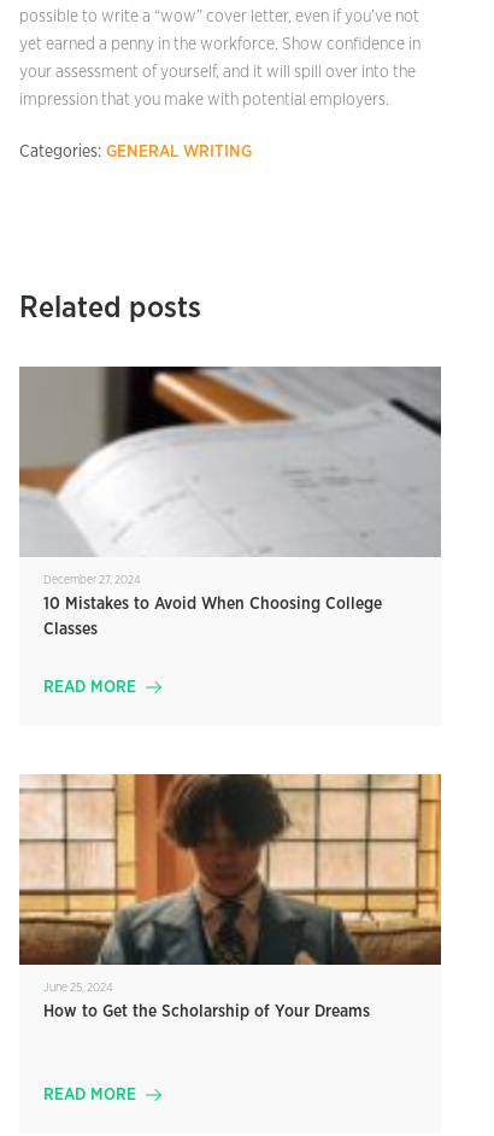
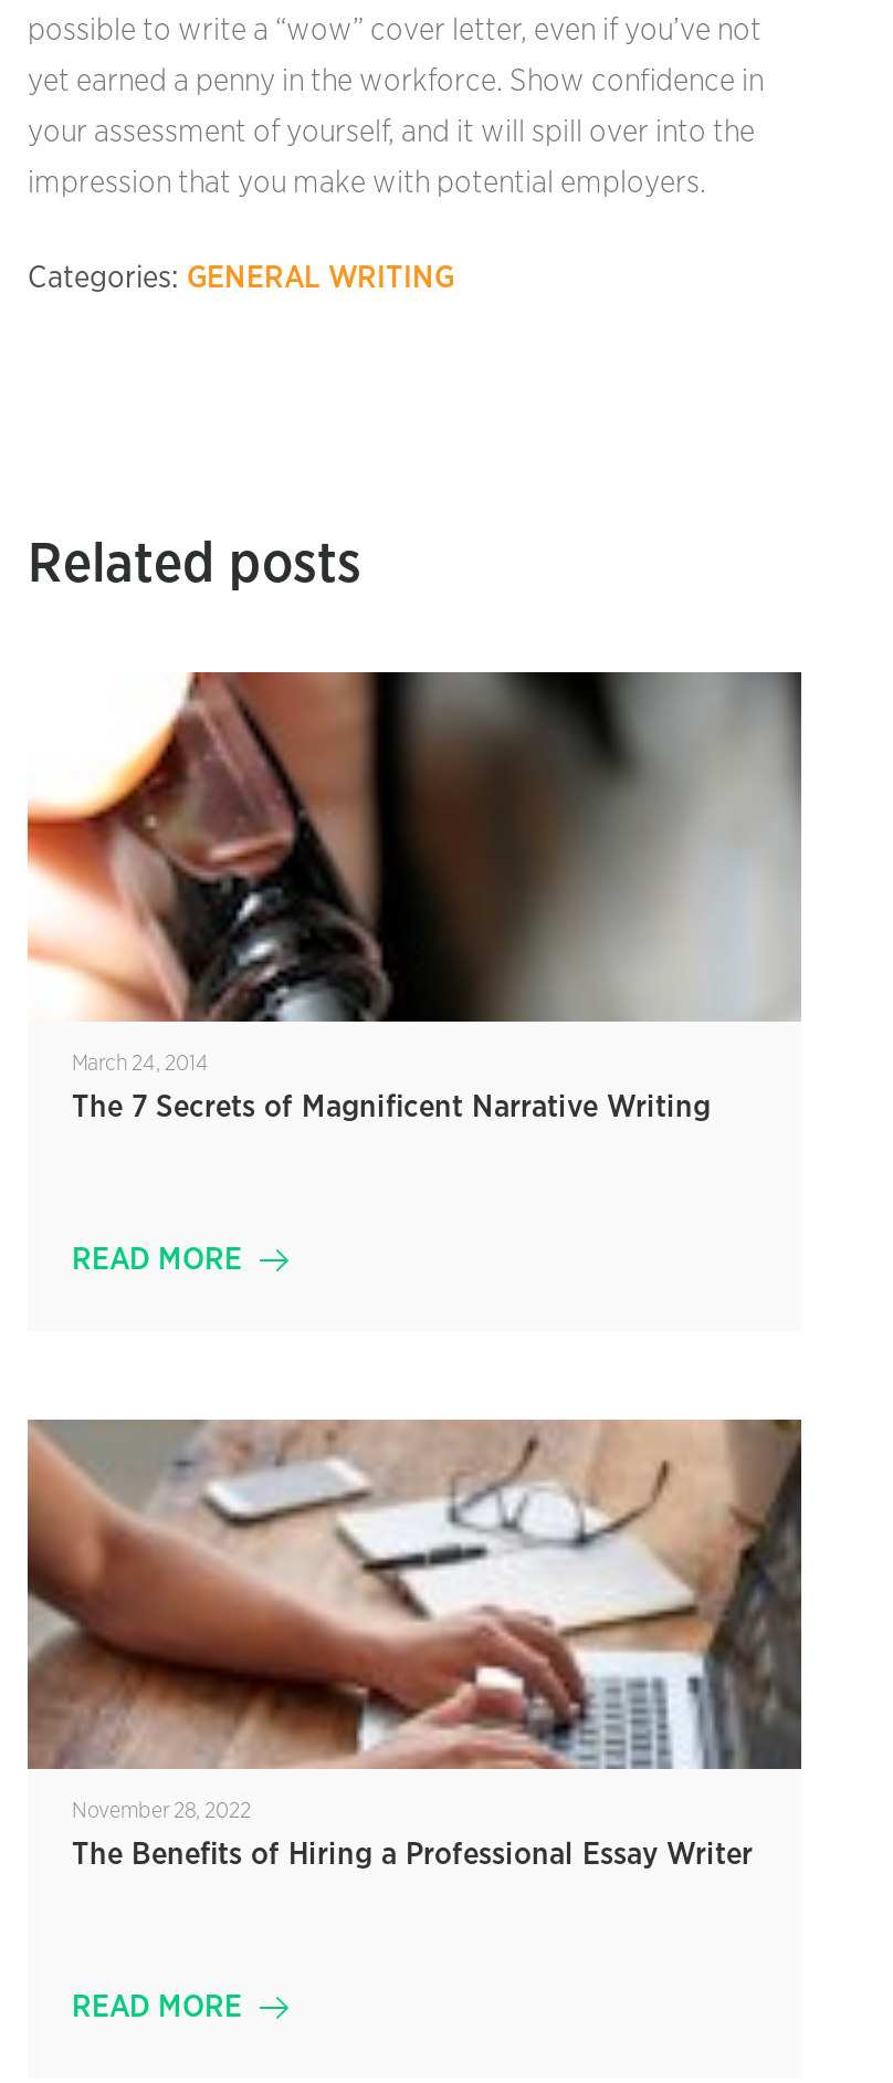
[18,365,441,638] [image] | December 27, 2024 | 10 Mistakes to Avoid When Choosing College | Classes -> [25,670,801,1123] [image] | March 24, 2014 | The 7 Secrets of Magnificent Narrative Writing
[19,773,442,994] [image] | June 25, 2024 -> [25,1417,803,1822] [image] | November 28, 2022
[43,1003,370,1020] How to Get the Scholarship of Your Dreams -> [72,1840,753,1871] The Benefits of Hiring a Professional Essay Writer

